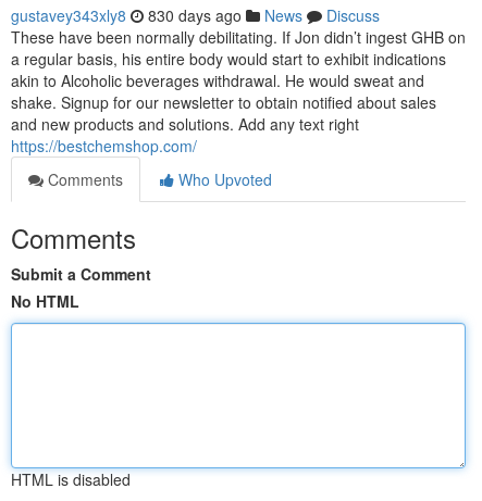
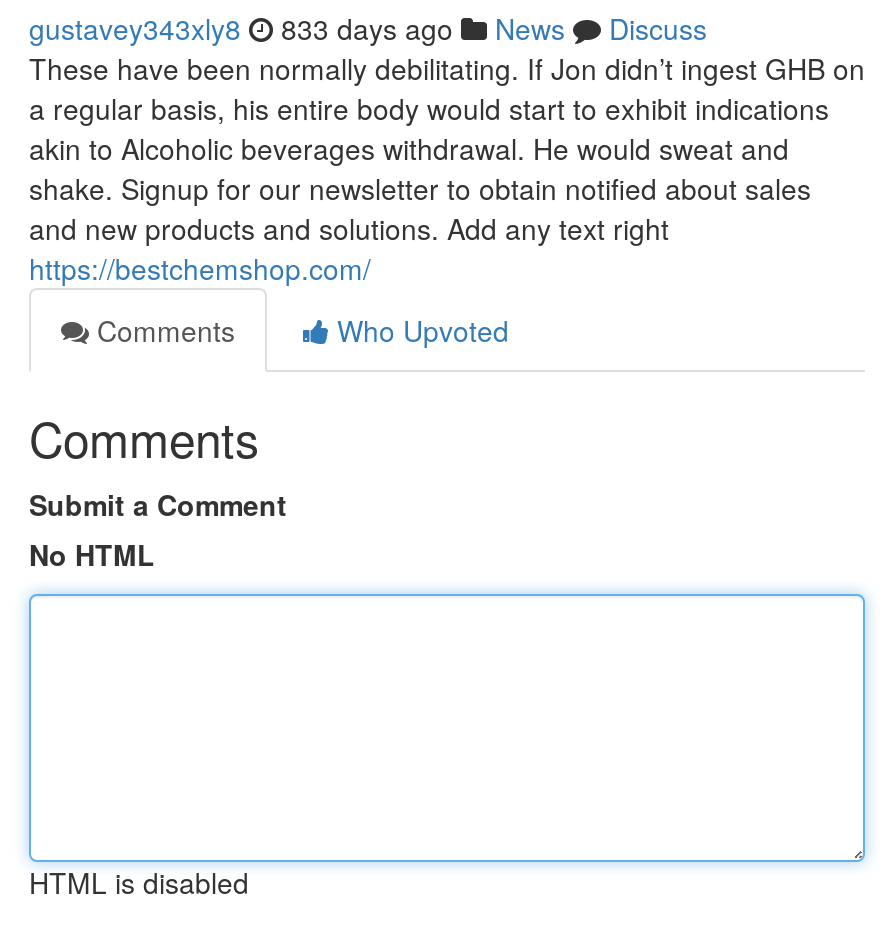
[11,4,380,26] gustavey343xly8 830 days ago News Discuss -> [29,8,707,48] gustavey343xly8 833 days ago News Discuss

